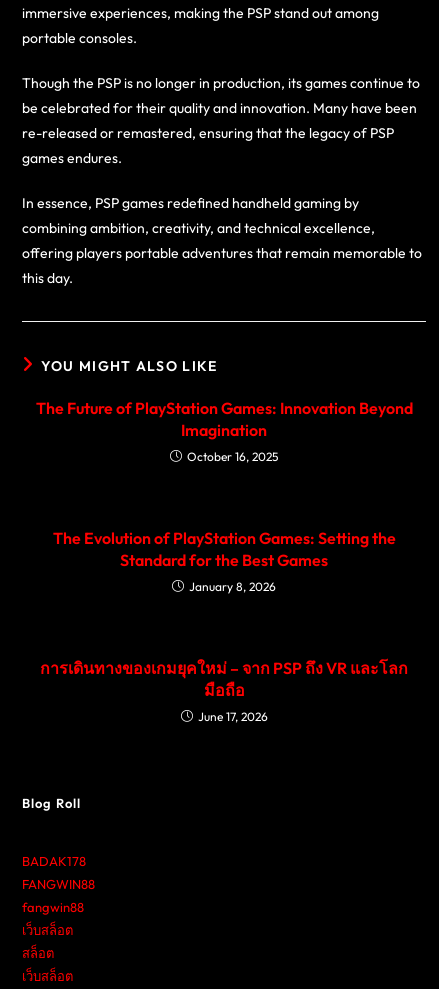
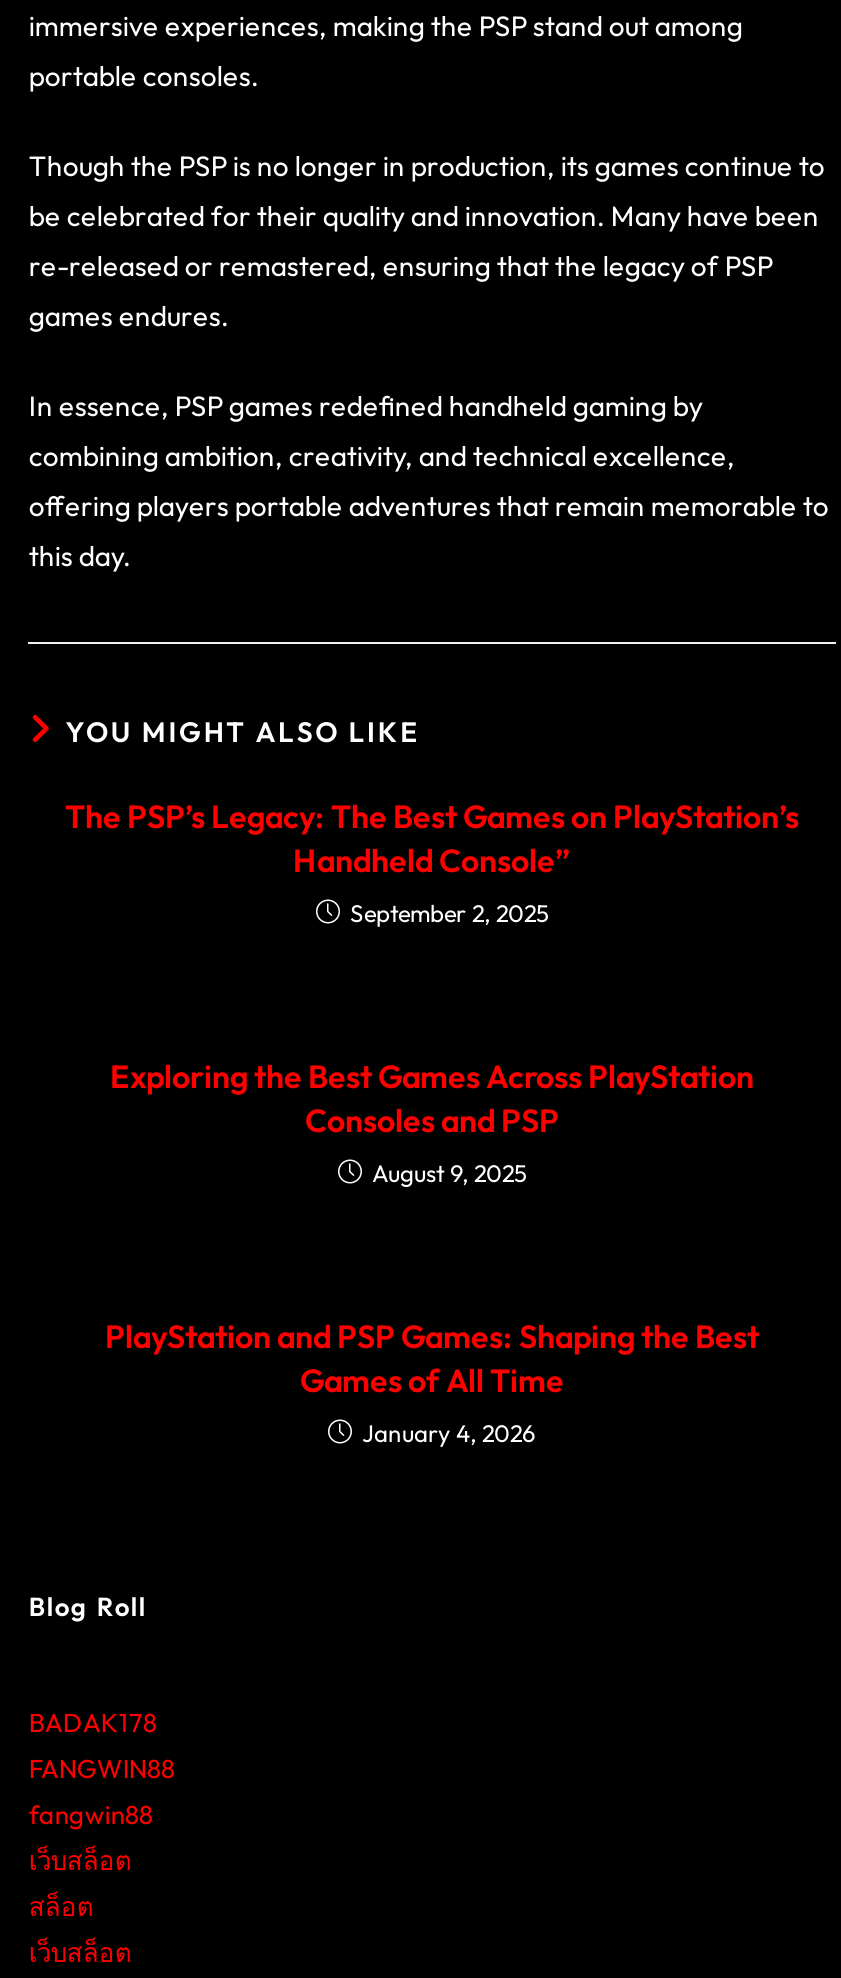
[35,398,412,464] The Future of PlayStation Games: Innovation Beyond | Imagination | October 16, 2025 -> [65,797,799,929] The PSP’s Legacy: The Best Games on PlayStation’s | Handheld Console” | September 2, 2025
[52,528,395,594] The Evolution of PlayStation Games: Setting the | Standard for the Best Games | January 8, 2026 -> [110,1057,754,1189] Exploring the Best Games Across PlayStation | Consoles and PSP | August 9, 2025
[40,658,408,724] การเดินทางของเกมยุคใหม่ – จาก PSP ถึง VR และโลก | มือถือ | June 17, 2026 -> [105,1317,759,1449] PlayStation and PSP Games: Shaping the Best | Games of All Time | January 4, 2026

